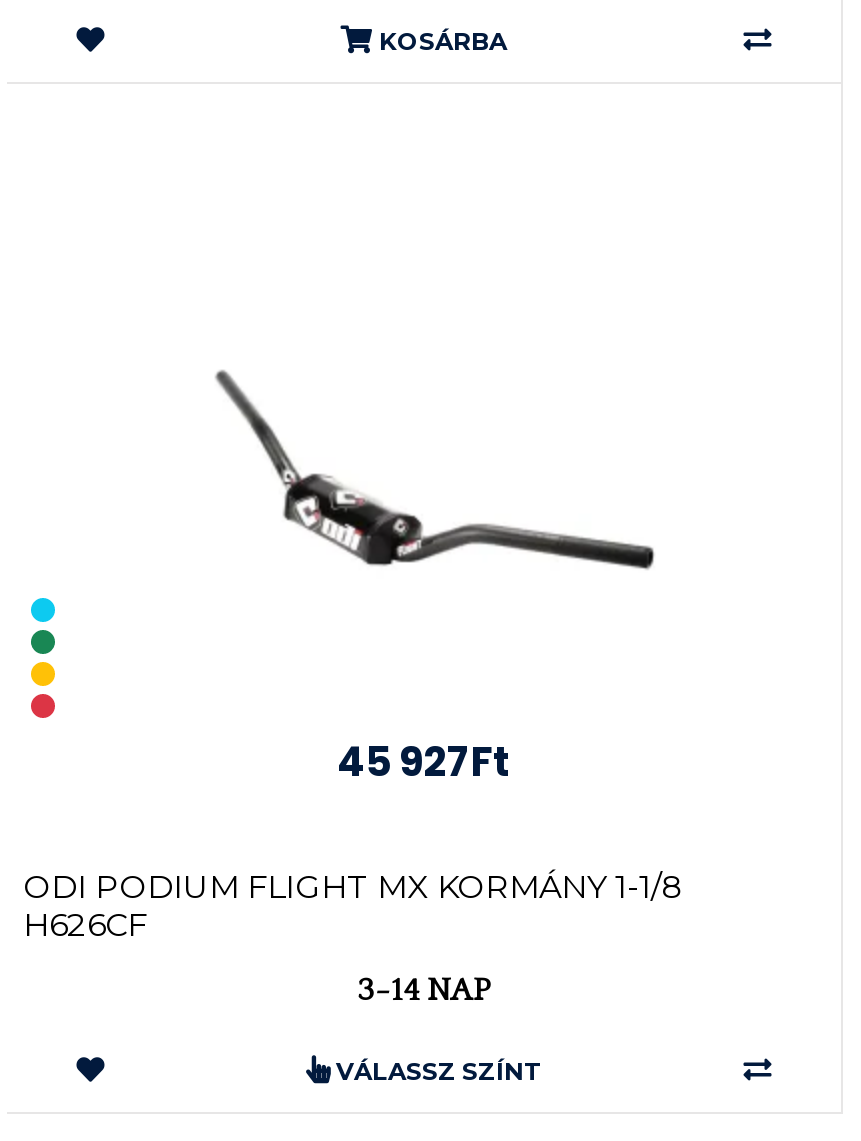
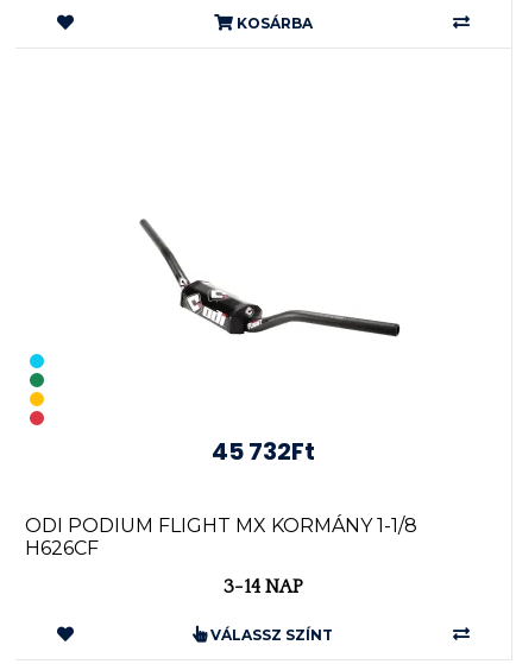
[337,734,511,790] 45 927Ft -> [212,435,315,468] 45 732Ft

